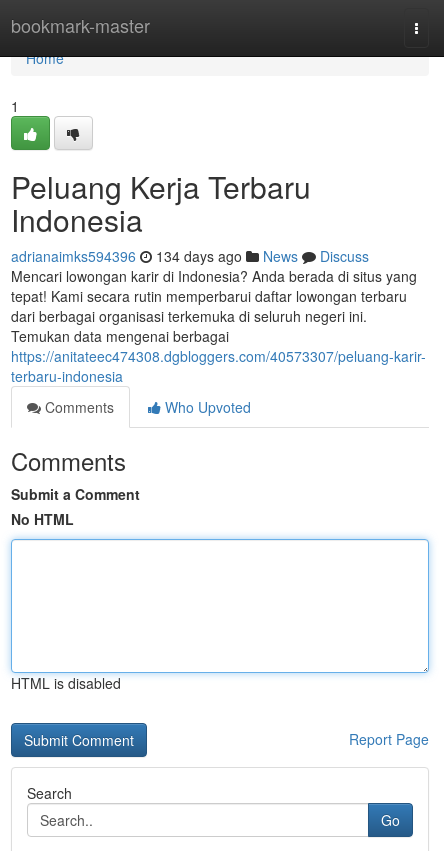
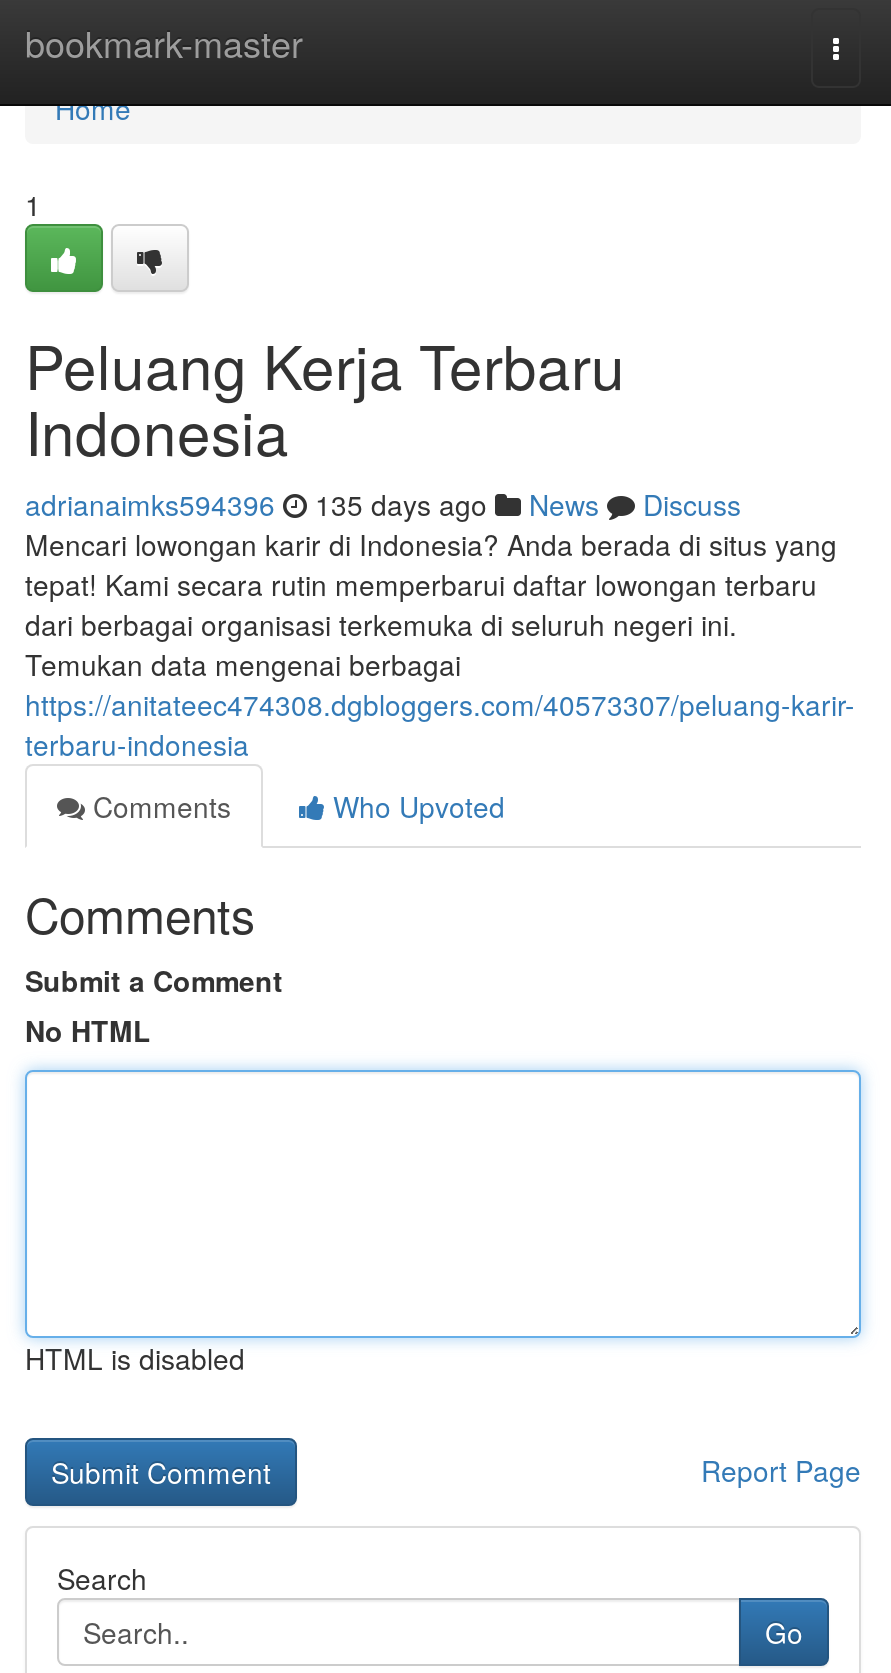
[11,246,369,266] adrianaimks594396 134 days ago News Discuss -> [25,484,741,524] adrianaimks594396 135 days ago News Discuss

